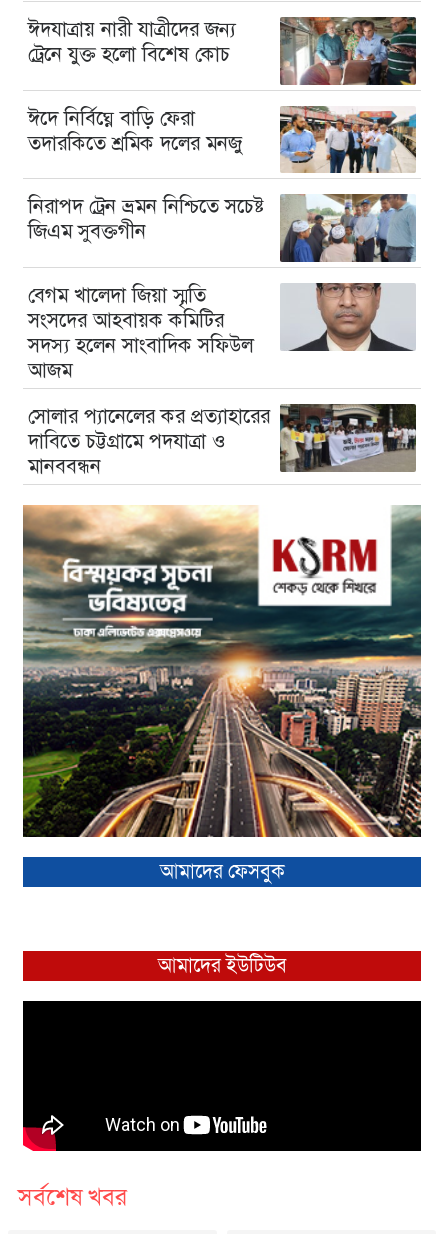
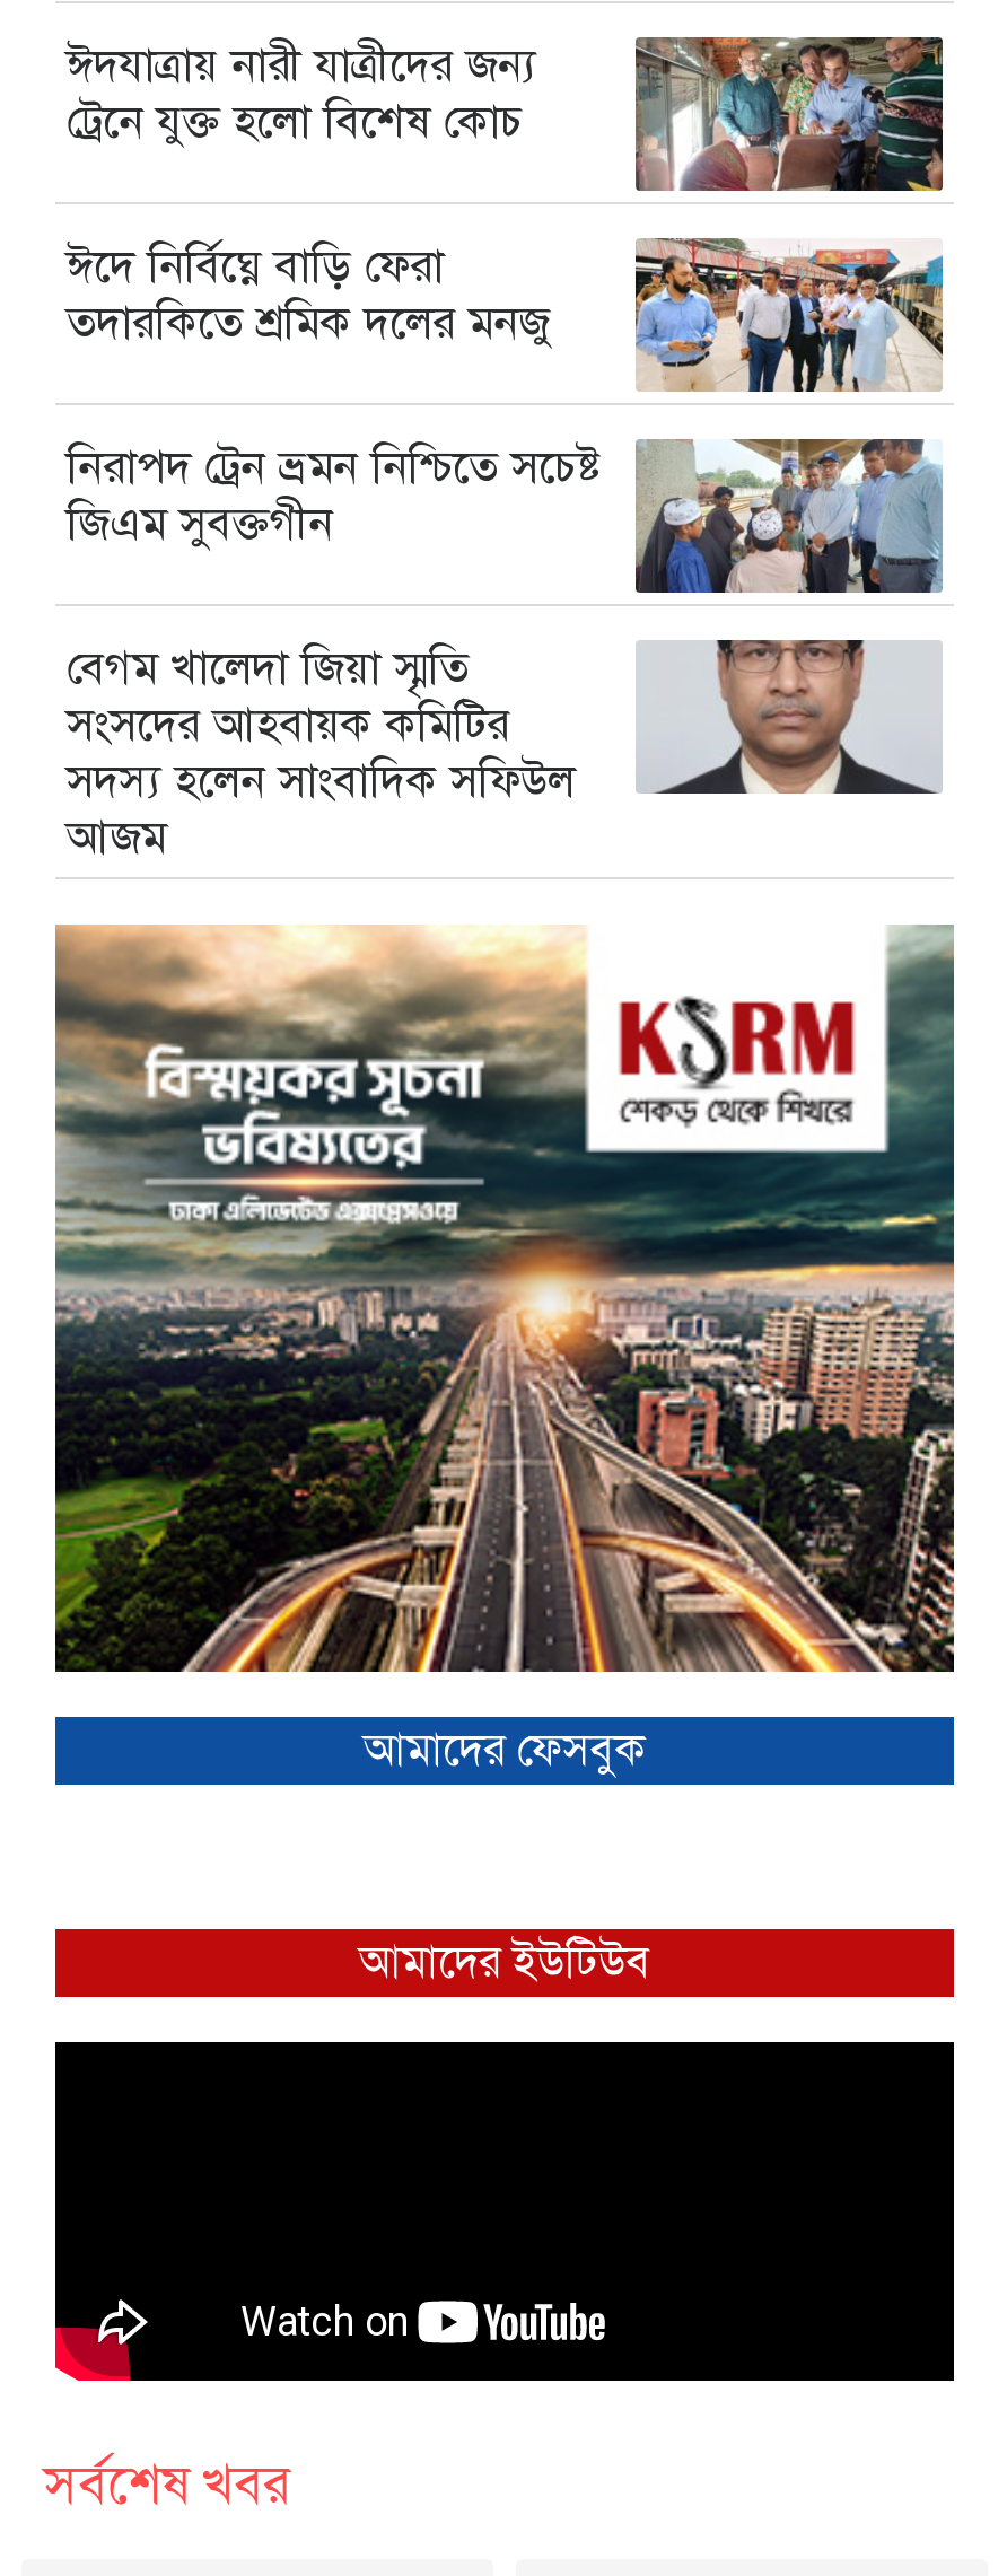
[28,403,417,479] [image] | সোলার প্যানেলের কর প্রত্যাহারের | দাবিতে চট্টগ্রামে পদযাত্রা ও | মানববন্ধন -> none

